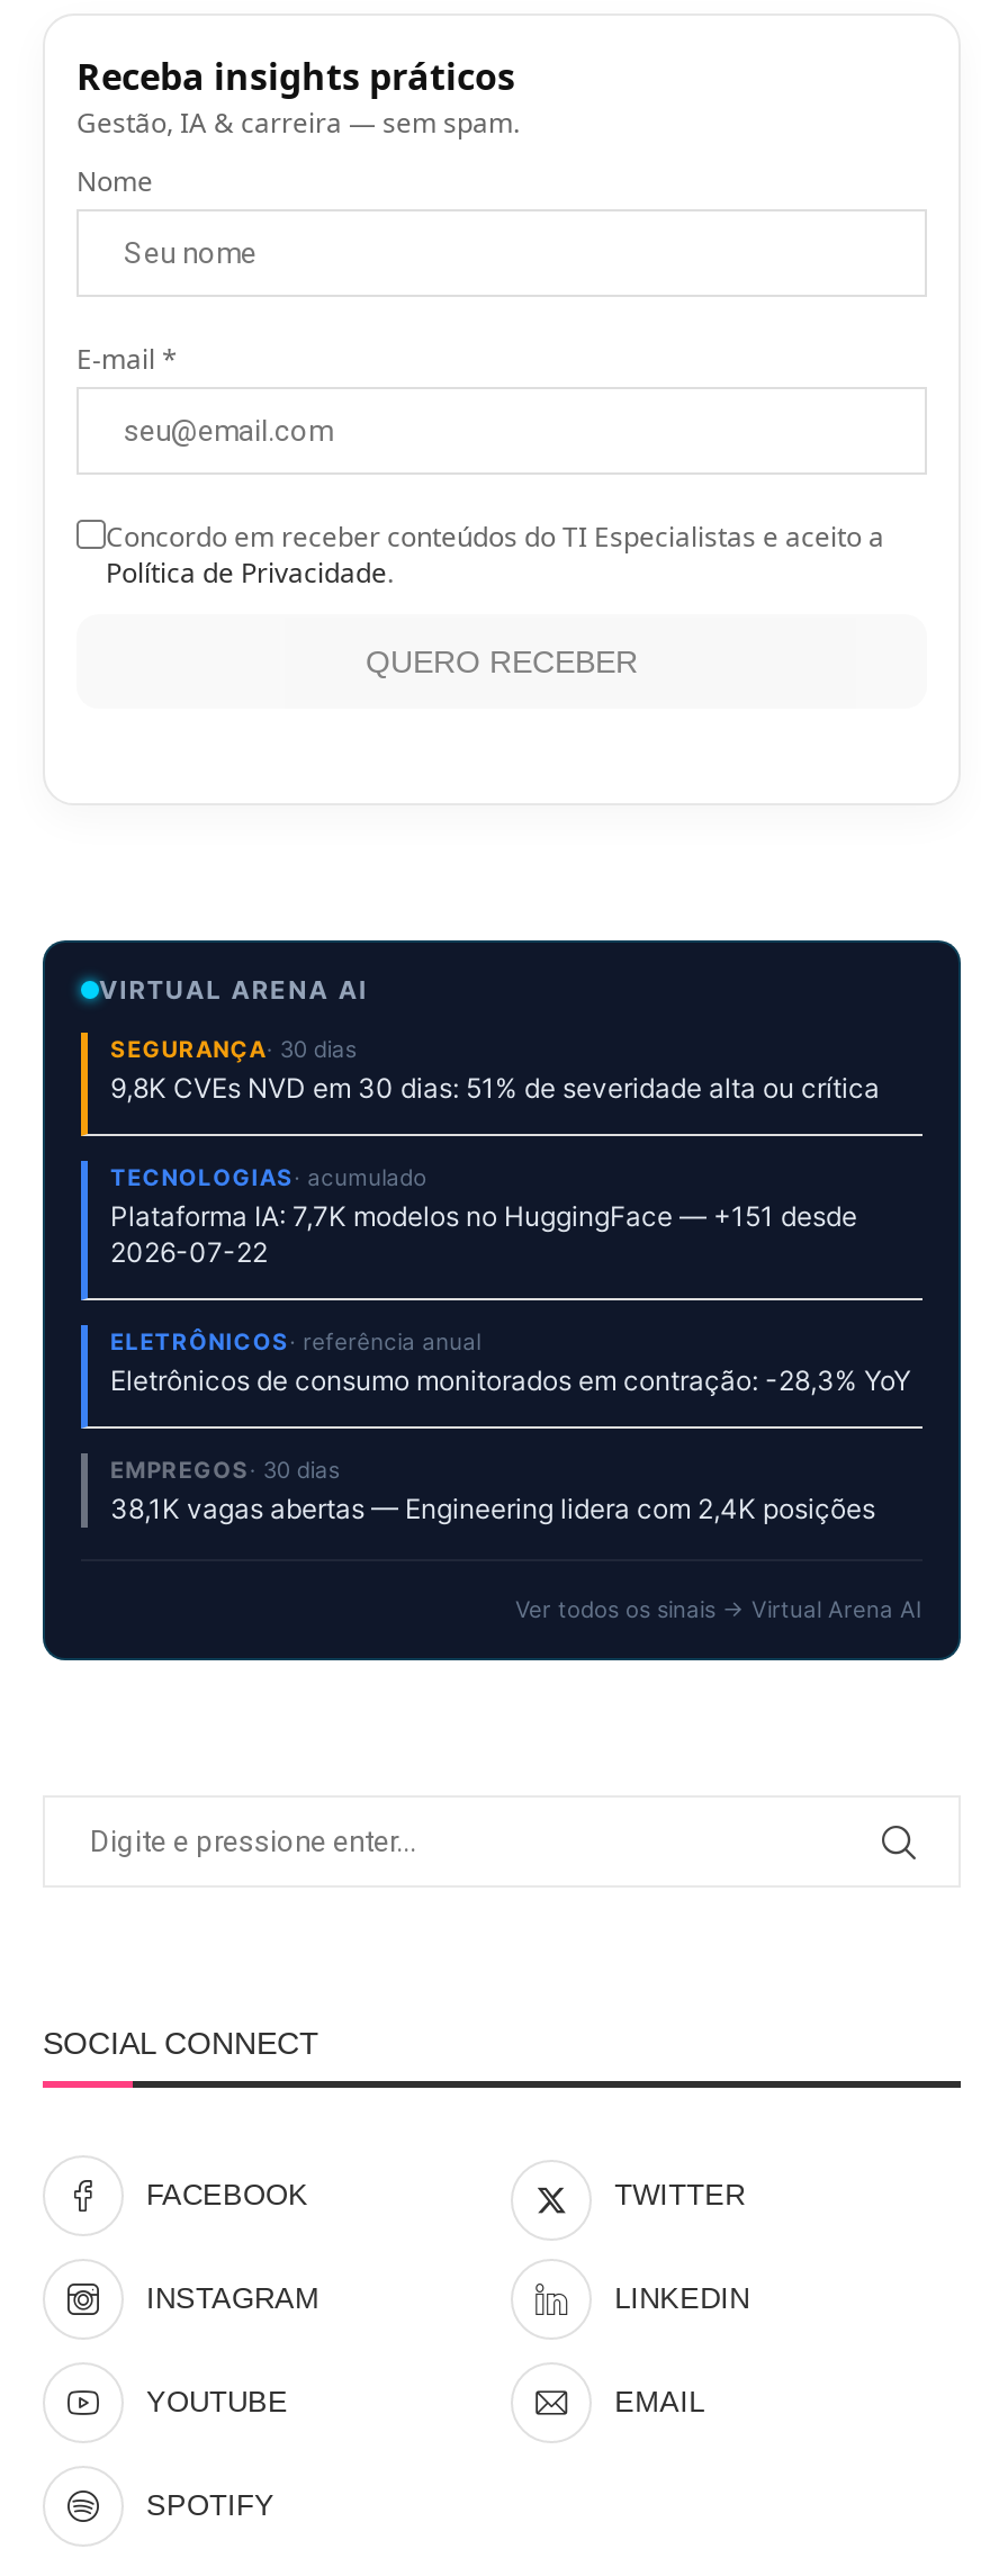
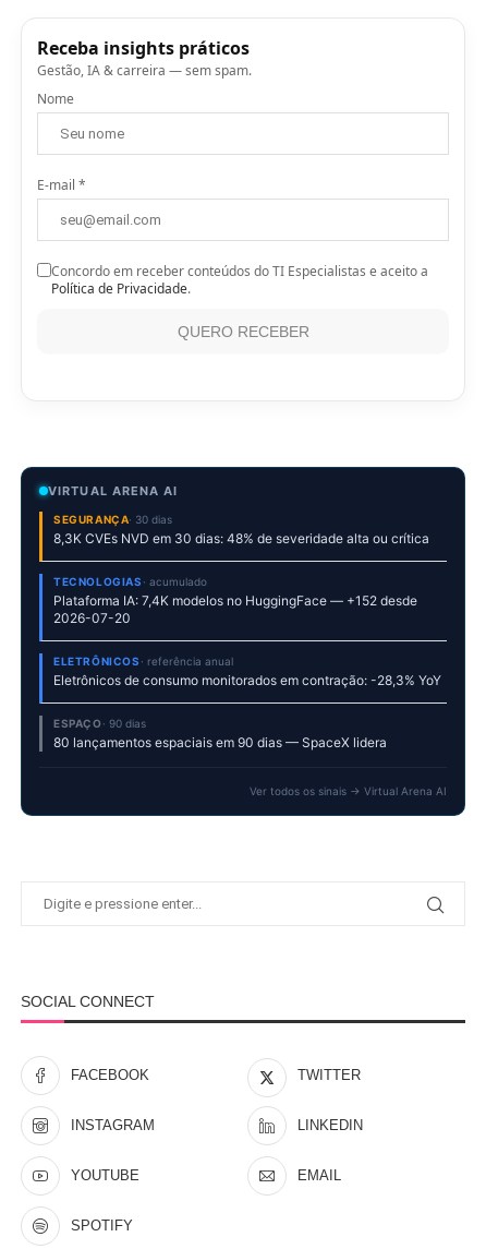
[110,1072,880,1106] 9,8K CVEs NVD em 30 dias: 51% de severidade alta ou crítica -> [53,531,429,547] 8,3K CVEs NVD em 30 dias: 48% de severidade alta ou crítica
[110,1200,857,1234] Plataforma IA: 7,7K modelos no HuggingFace — +151 desde -> [53,593,417,609] Plataforma IA: 7,4K modelos no HuggingFace — +152 desde
[110,1236,268,1270] 2026-07-22 -> [53,610,131,627] 2026-07-20
[110,1457,875,1526] EMPREGOS · 30 dias | 38,1K vagas abertas — Engineering lidera com 2,4K posições -> [53,717,387,751] ESPAÇO · 90 dias | 80 lançamentos espaciais em 90 dias — SpaceX lidera

